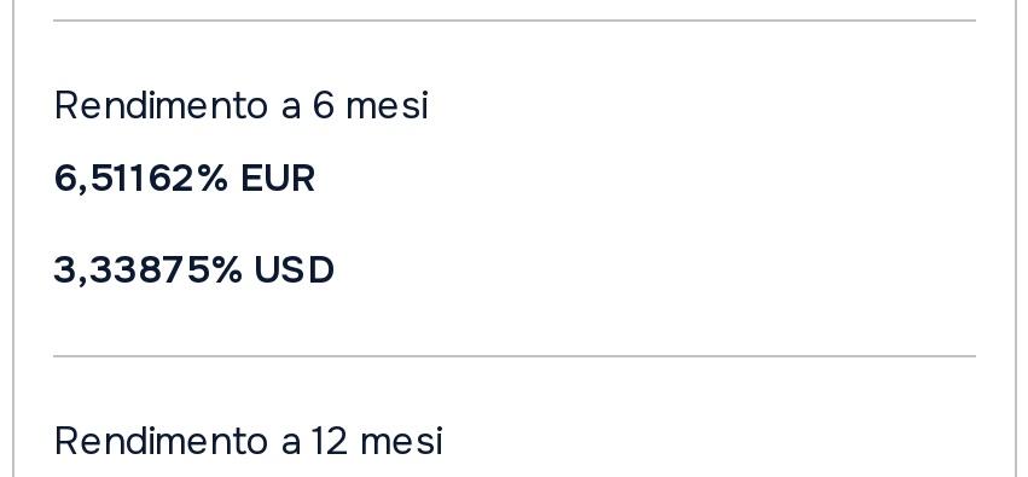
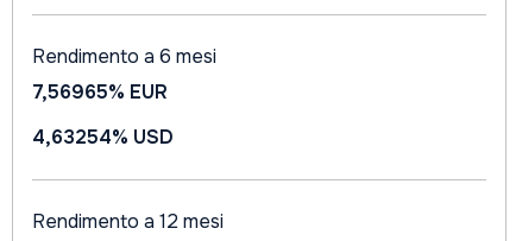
[53,152,316,203] 6,51162% EUR -> [32,80,168,104] 7,56965% EUR
[53,244,336,295] 3,33875% USD -> [32,125,174,150] 4,63254% USD

